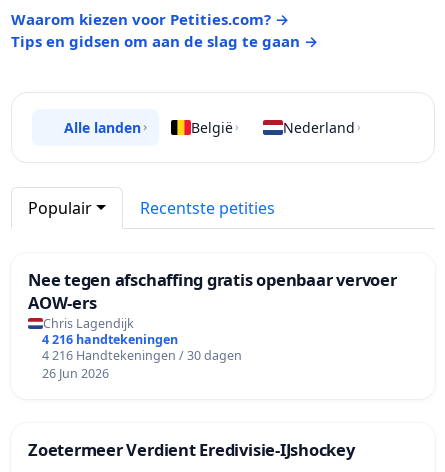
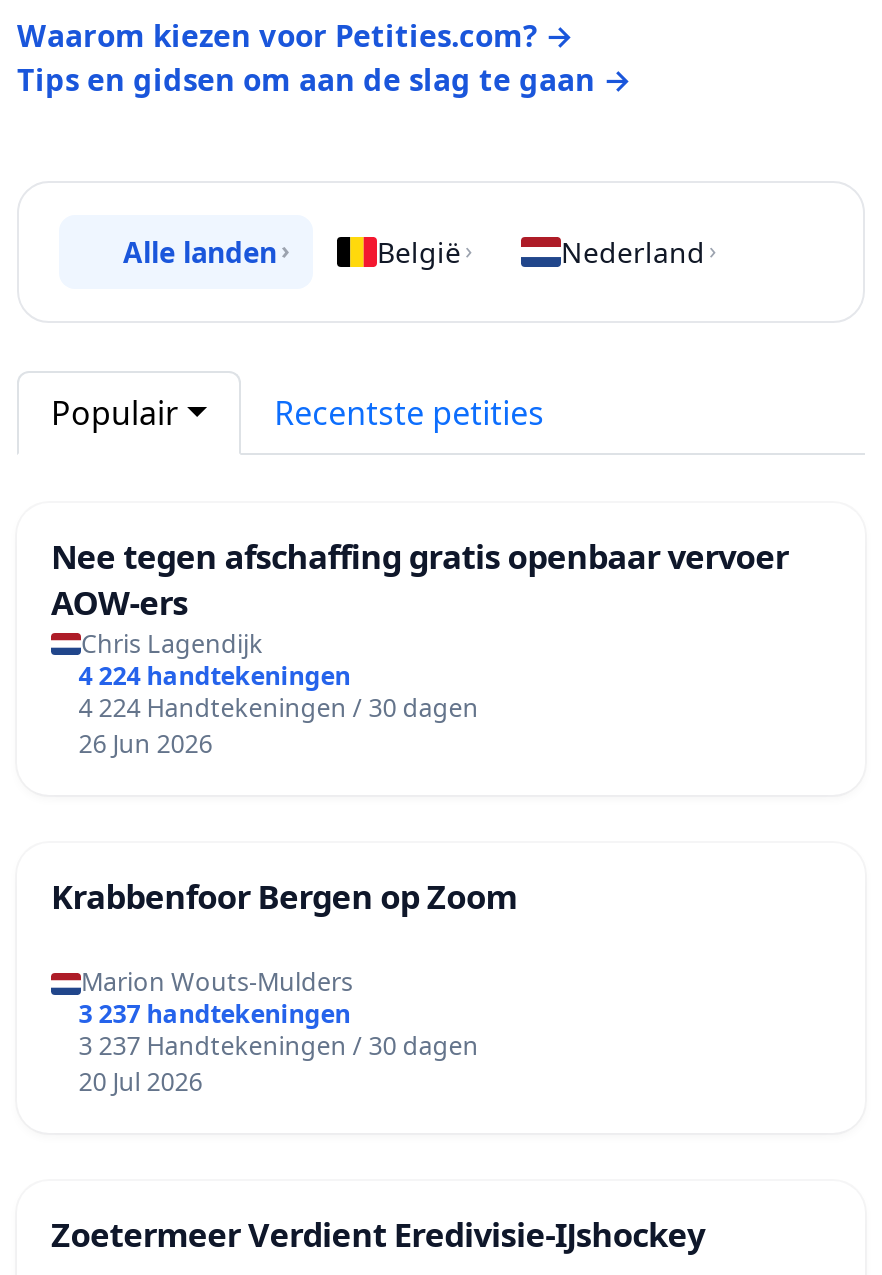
[42,330,178,347] 4 216 handtekeningen -> [79,658,351,692] 4 224 handtekeningen
[42,346,242,363] 4 216 Handtekeningen / 30 dagen -> [79,690,479,724] 4 224 Handtekeningen / 30 dagen
none -> [51,872,517,1100] Krabbenfoor Bergen op Zoom | Marion Wouts-Mulders | 3 237 handtekeningen | 3 237 Handtekeningen / 30 dagen | 20 Jul 2026

